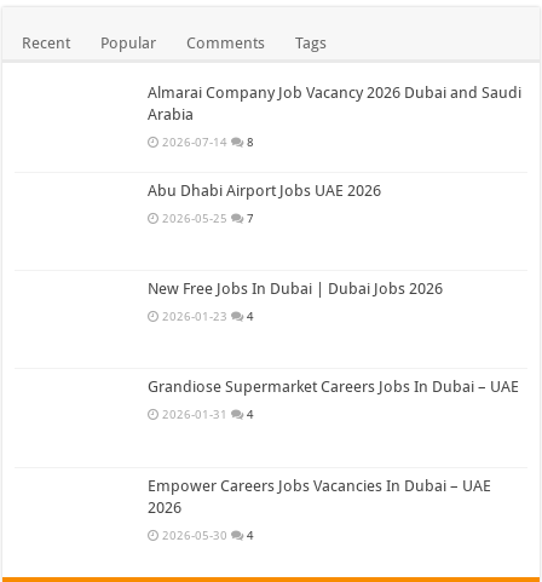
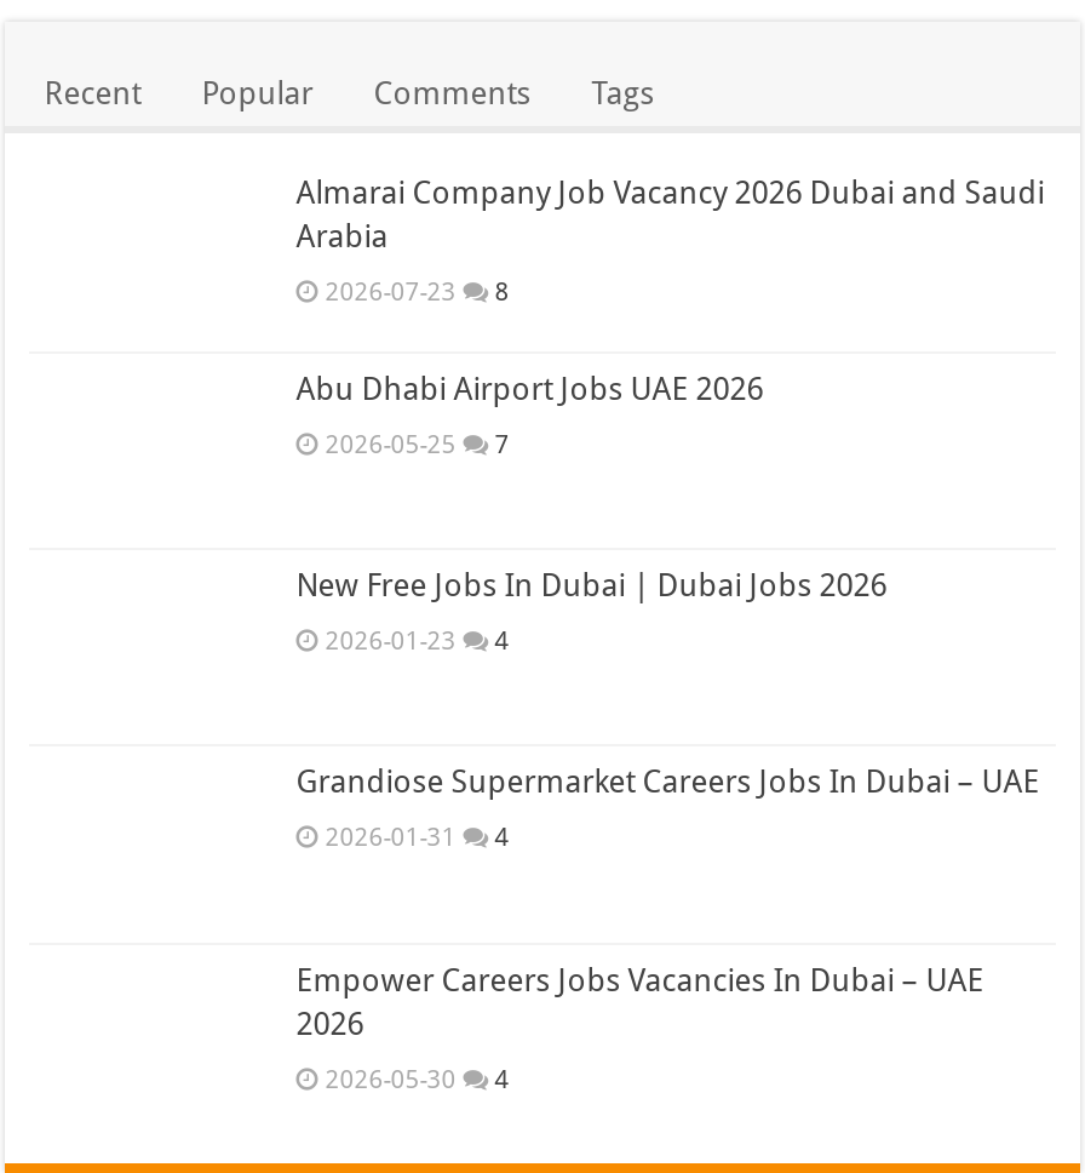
[162,134,254,149] 2026-07-14 8 -> [325,276,509,305] 2026-07-23 8

